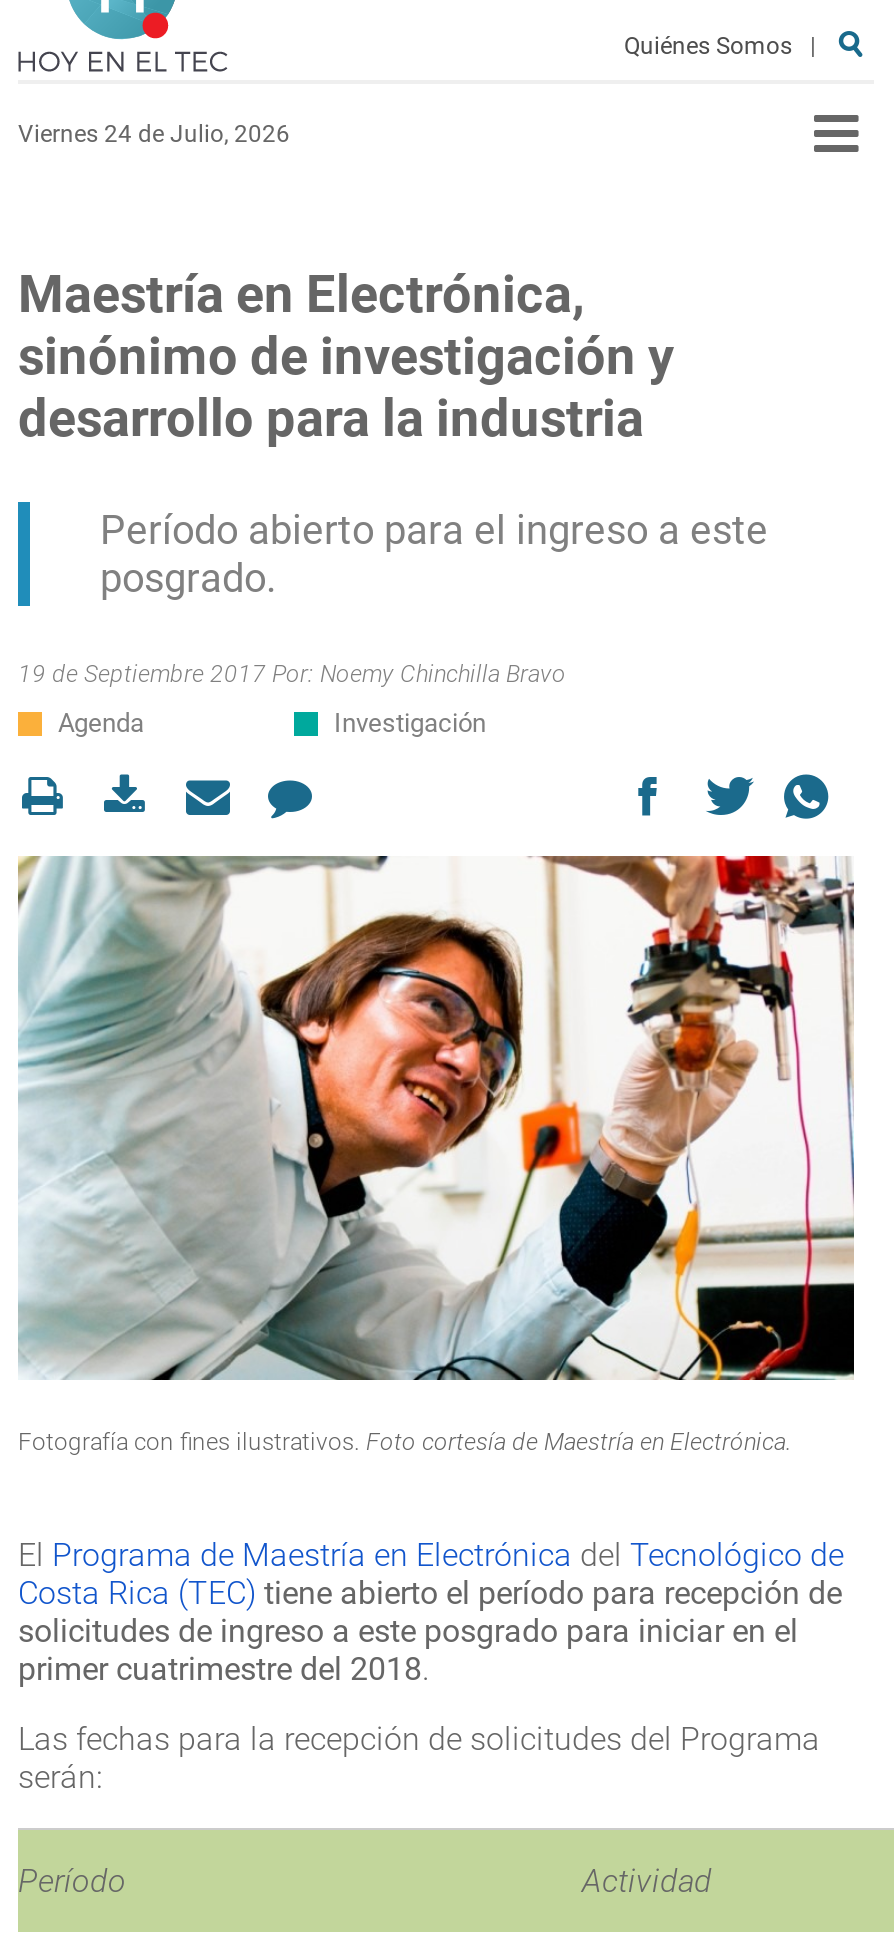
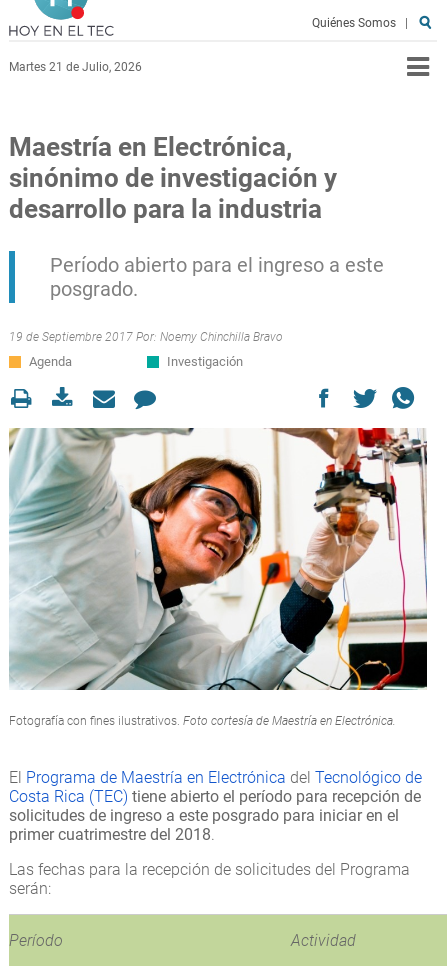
[18,120,290,148] Viernes 24 de Julio, 2026 -> [9,60,142,74] Martes 21 de Julio, 2026

